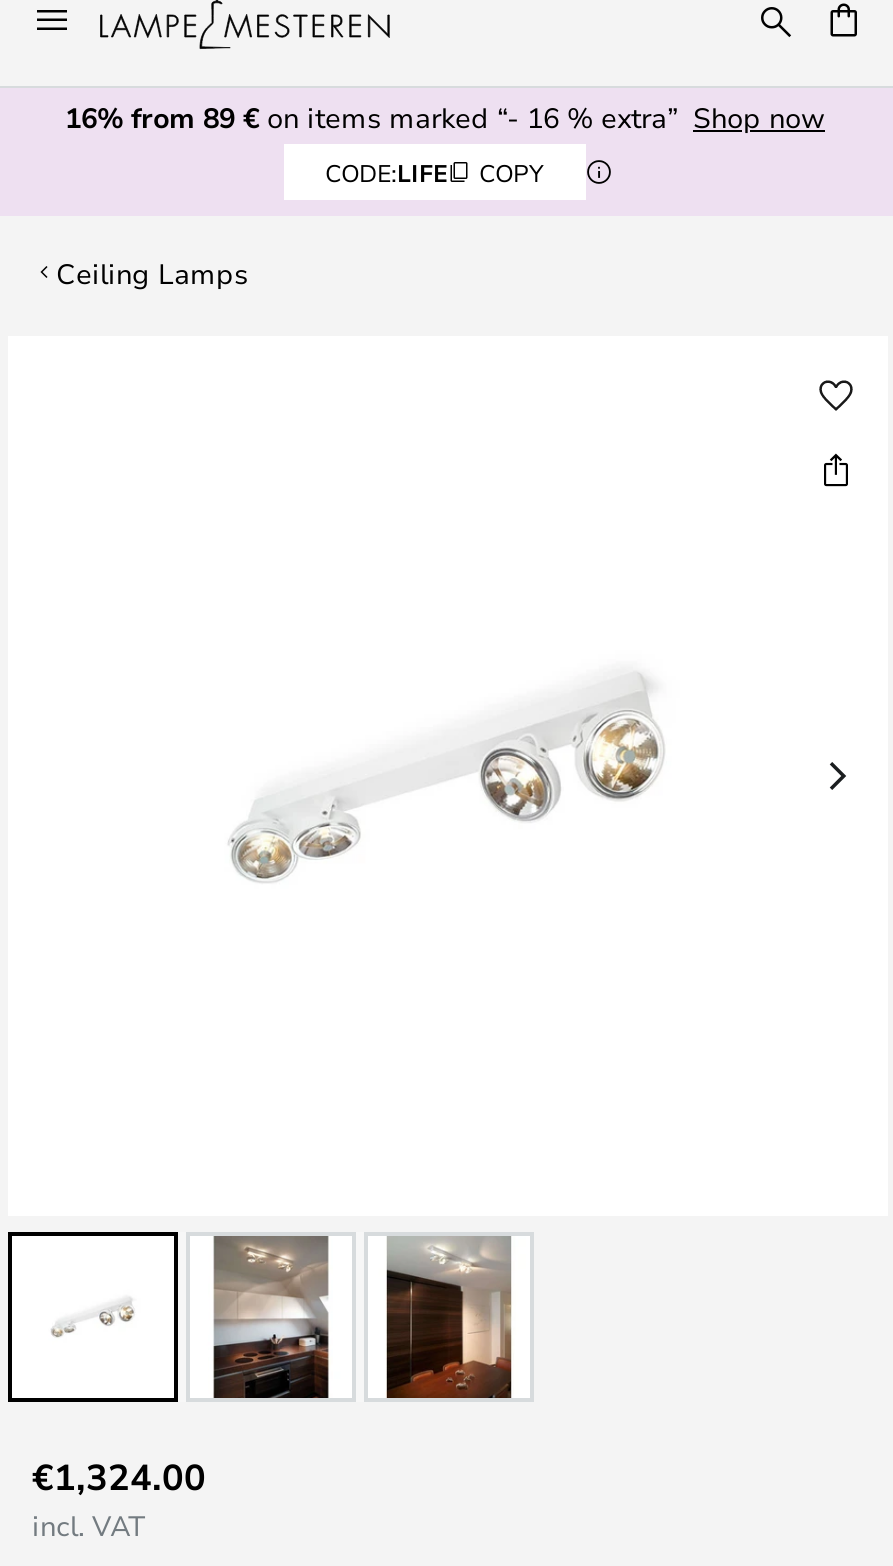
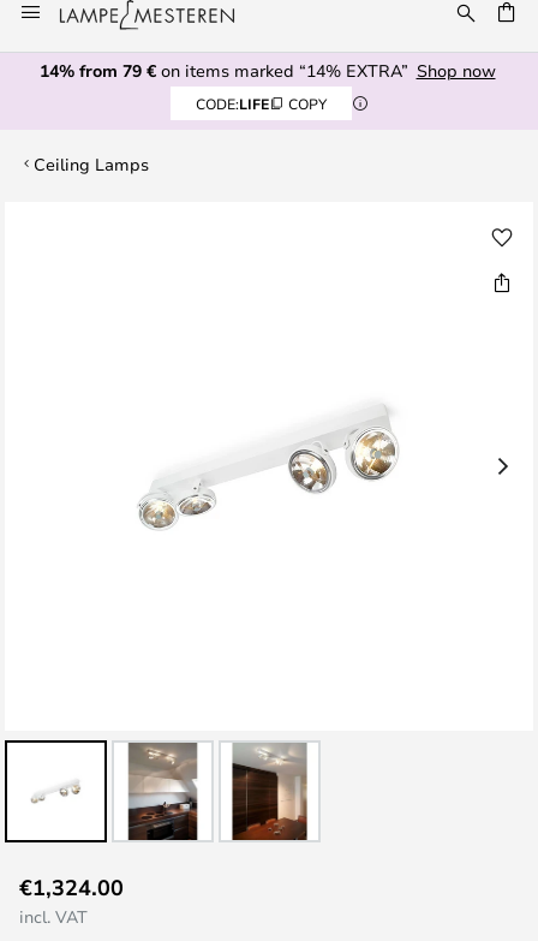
[65,98,825,136] 16% from 89 €on items marked “- 16 % extra” Shop now -> [39,59,495,82] 14% from 79 €on items marked “14% EXTRA” Shop now

